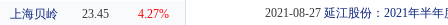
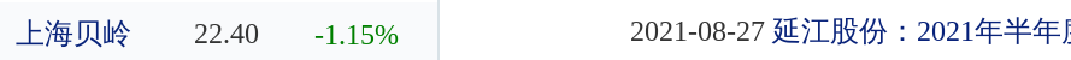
[82,7,109,21] 23.45 -> [194,17,259,50] 22.40
[138,7,169,21] 4.27% -> [314,17,399,51] -1.15%

